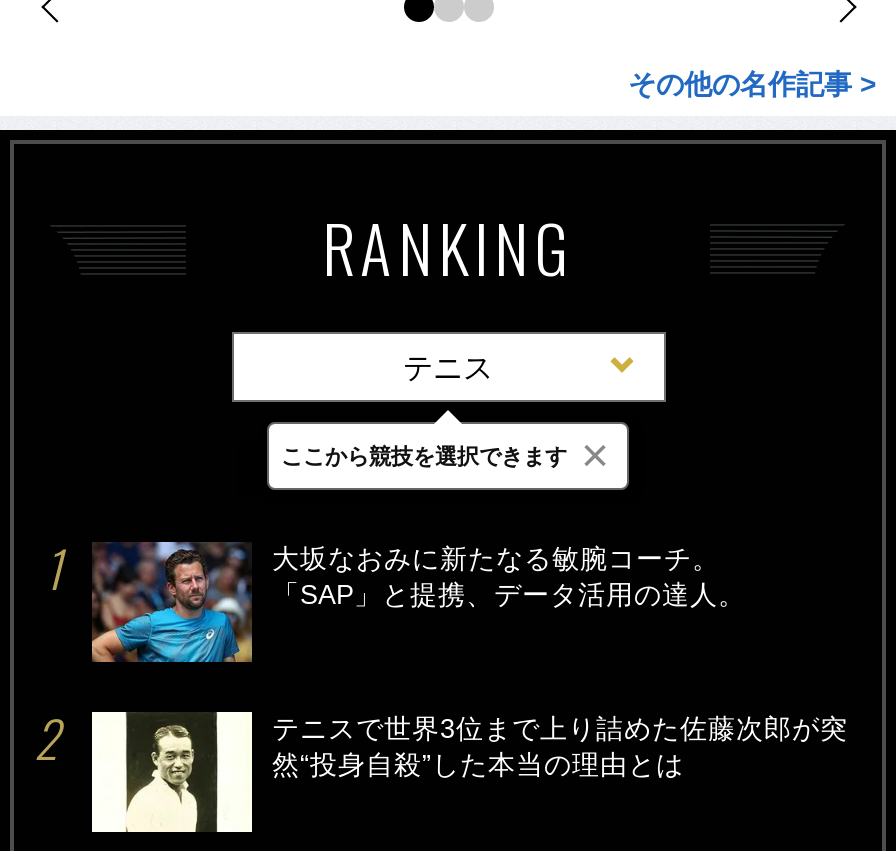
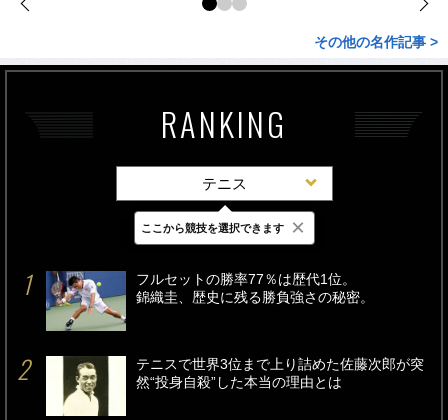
[92,542,746,664] [image] | 大坂なおみに新たなる敏腕コーチ。 | 「SAP」と提携、データ活用の達人。 -> [45,271,374,332] [image] | フルセットの勝率77％は歴代1位。 | 錦織圭、歴史に残る勝負強さの秘密。

